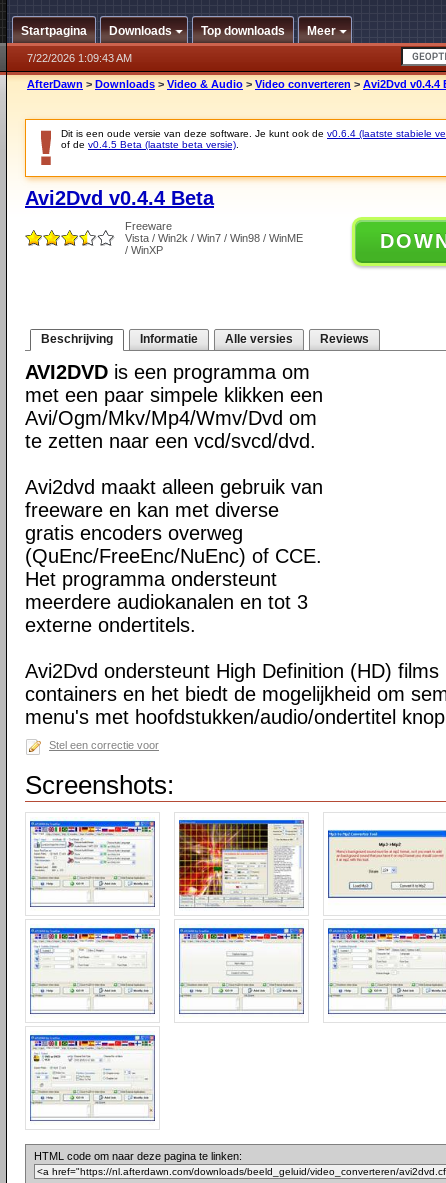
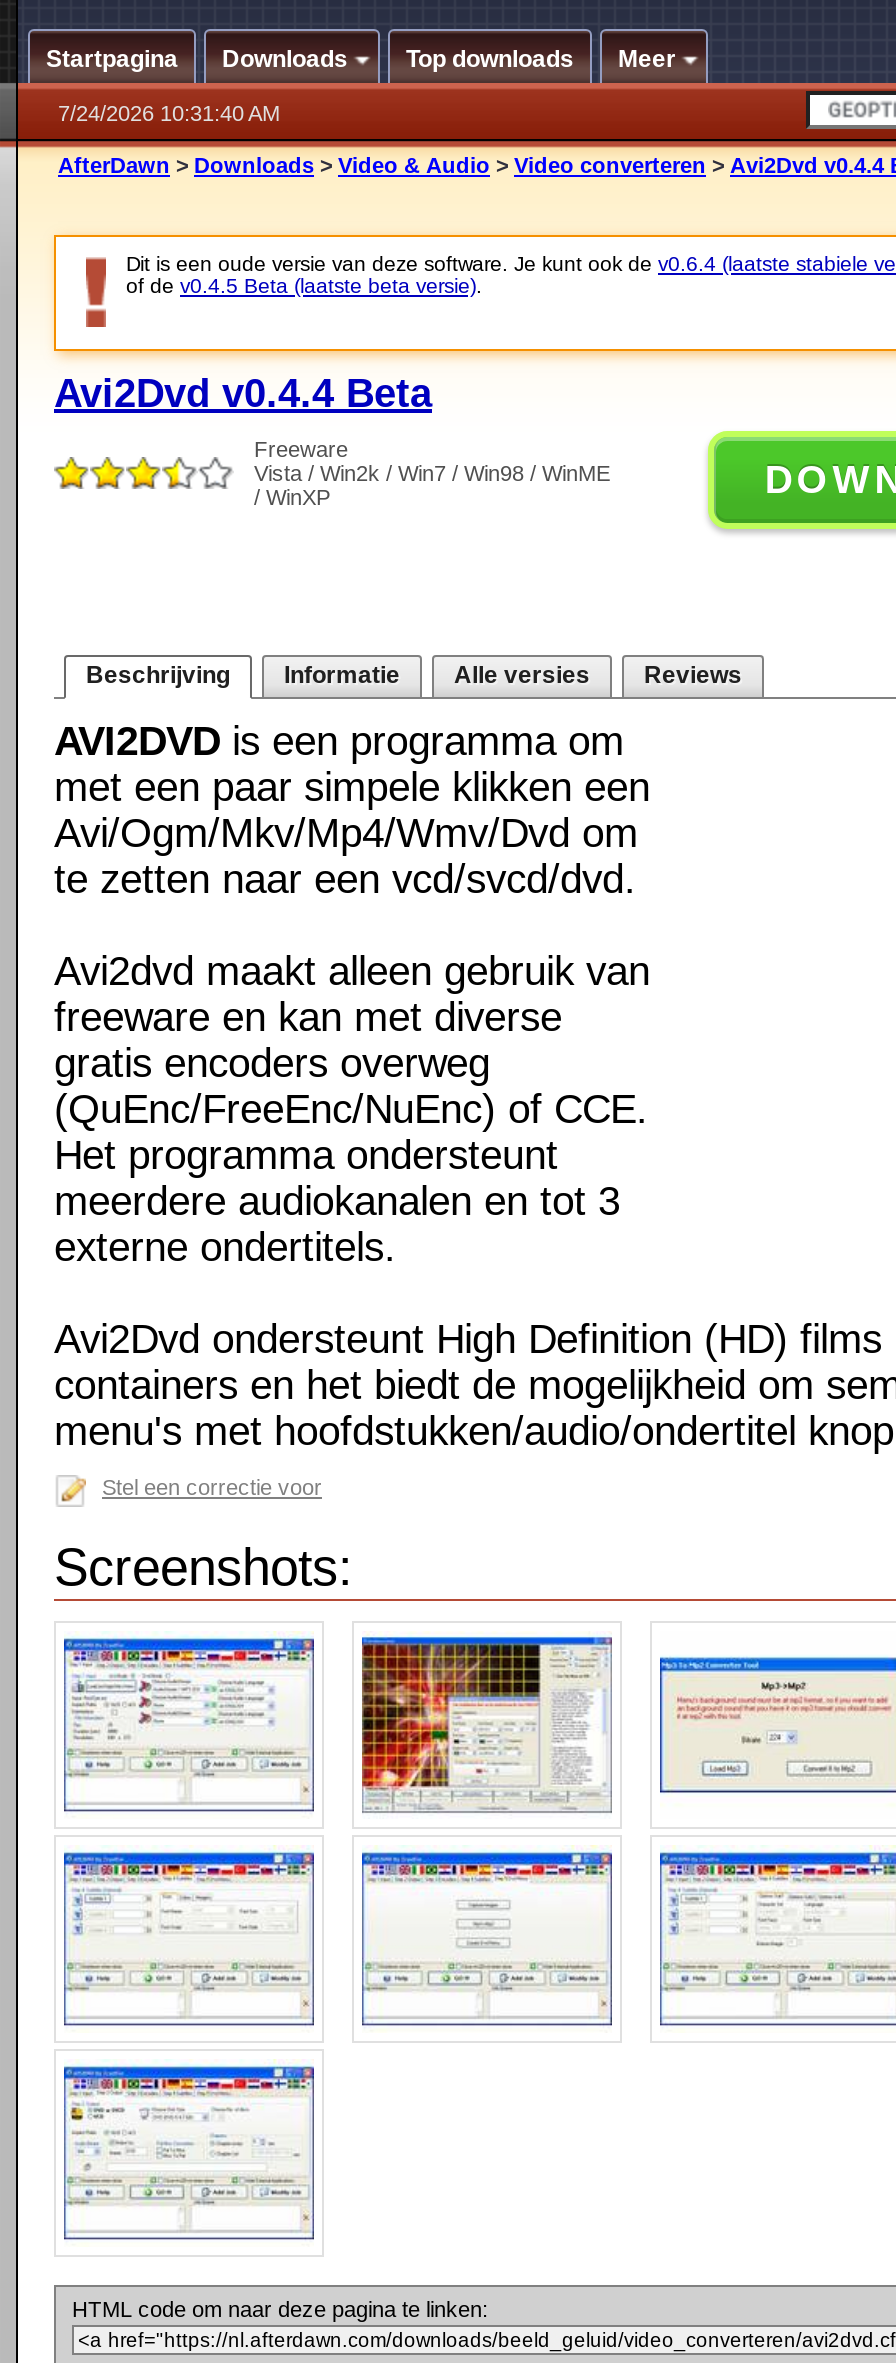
[27,52,132,64] 7/22/2026 1:09:43 AM -> [58,101,280,125] 7/24/2026 10:31:40 AM

